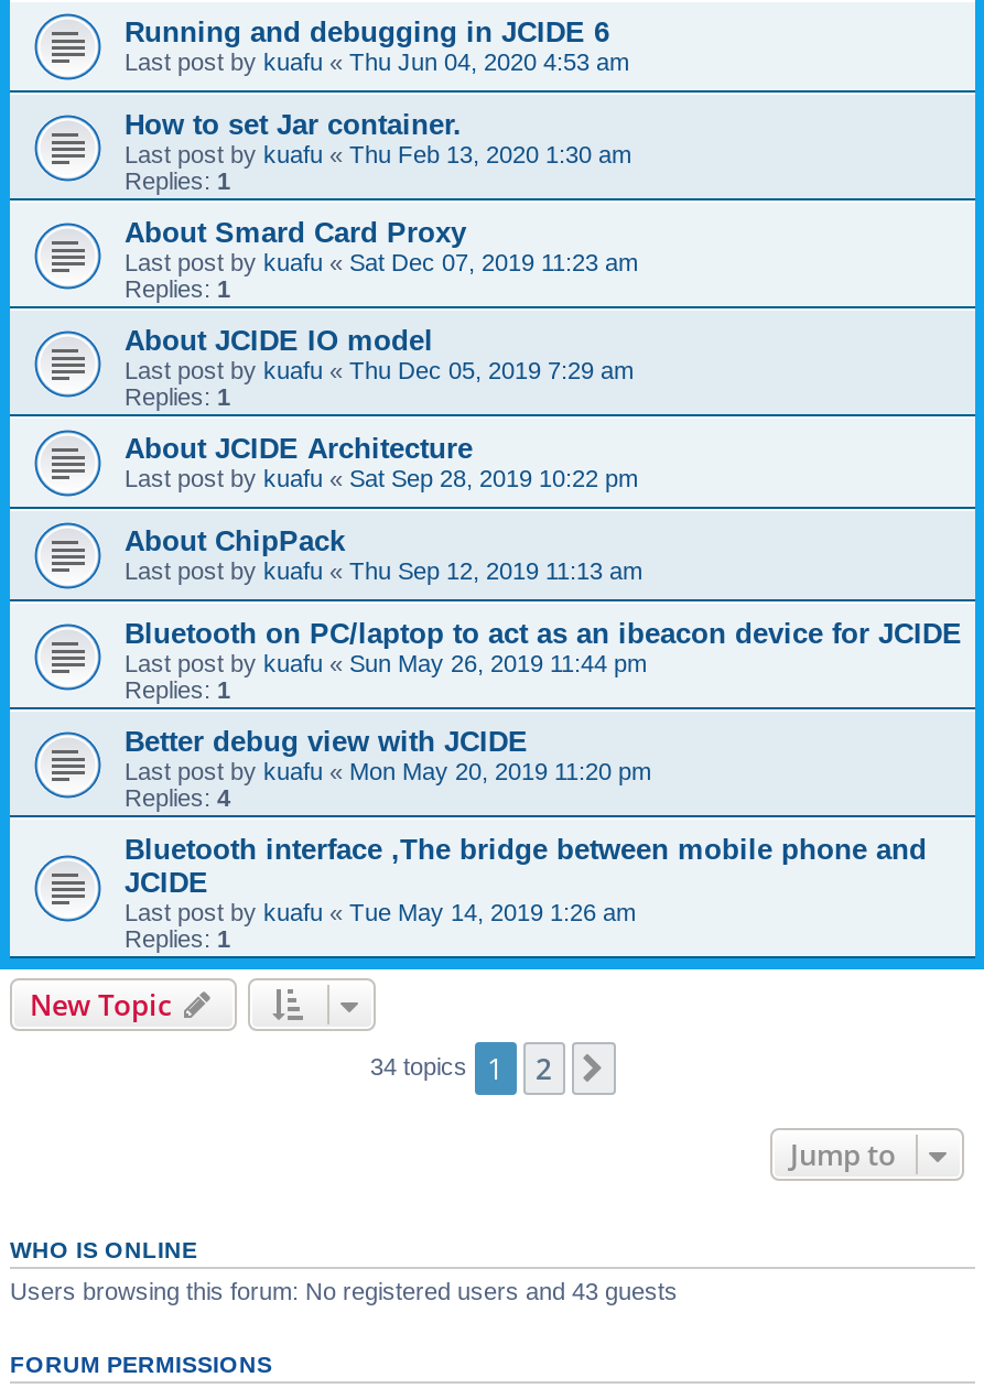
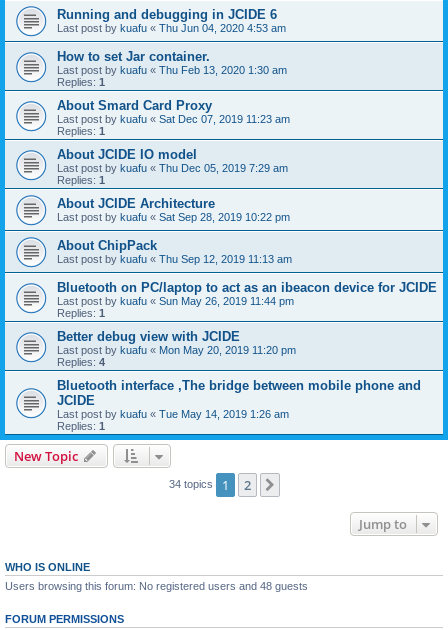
[10,1279,678,1305] Users browsing this forum: No registered users and 43 guests -> [5,580,308,592] Users browsing this forum: No registered users and 48 guests

